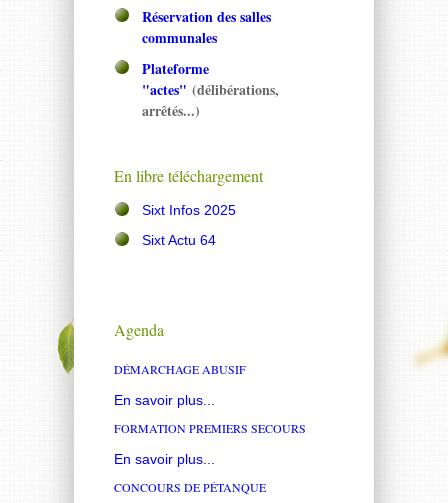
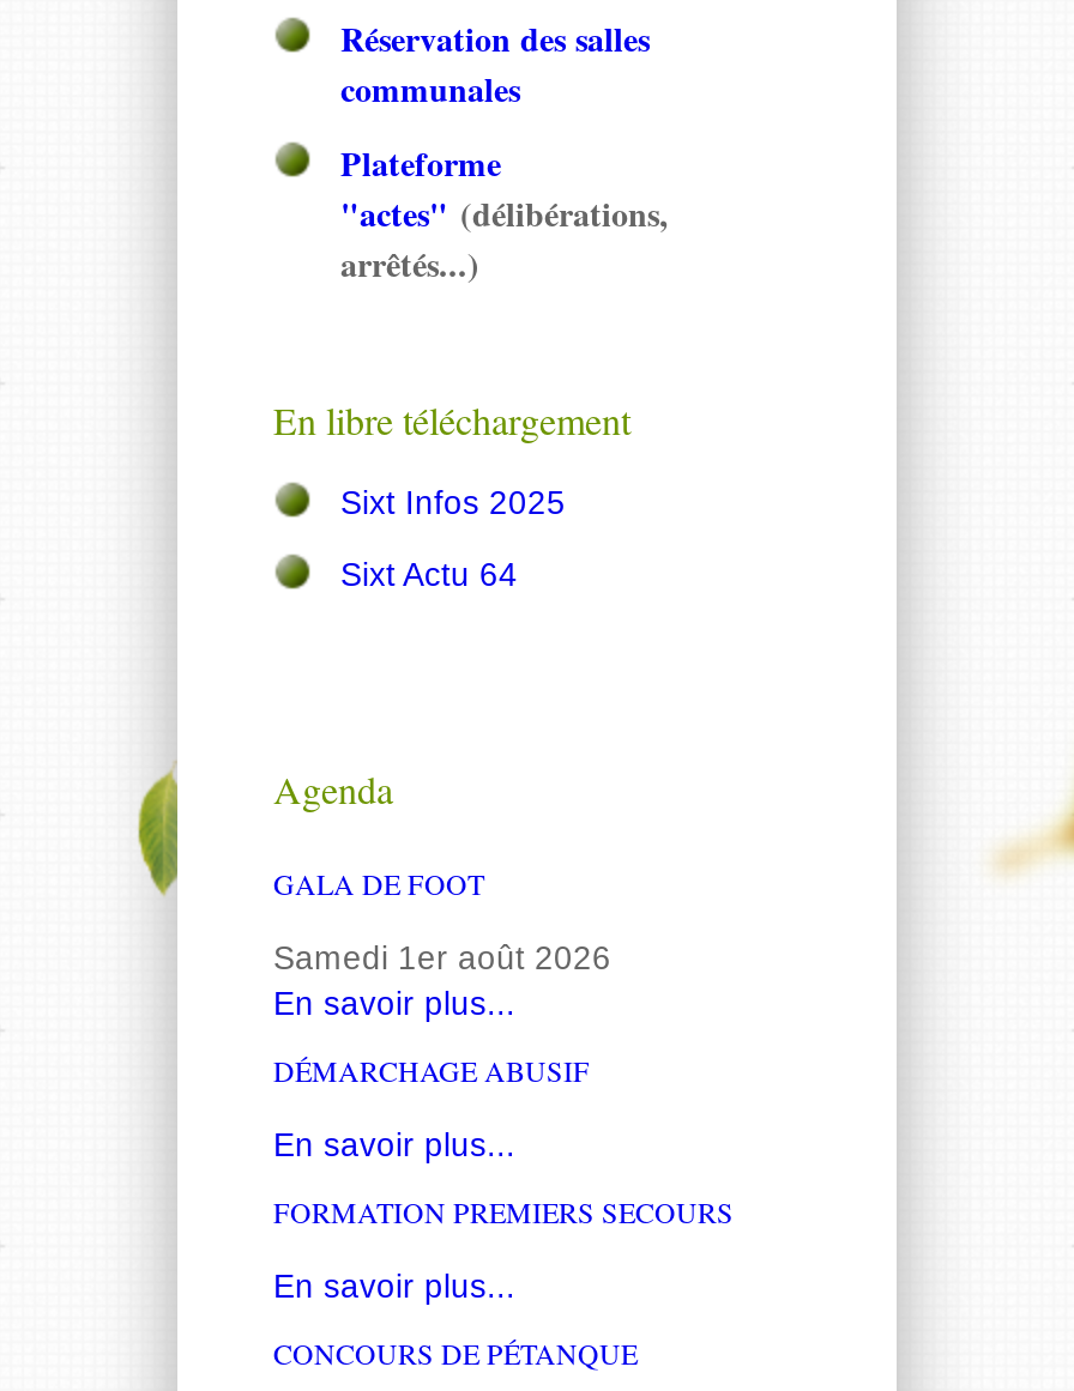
none -> [273,863,611,1021] GALA DE FOOT | Samedi 1er août 2026 | En savoir plus...

